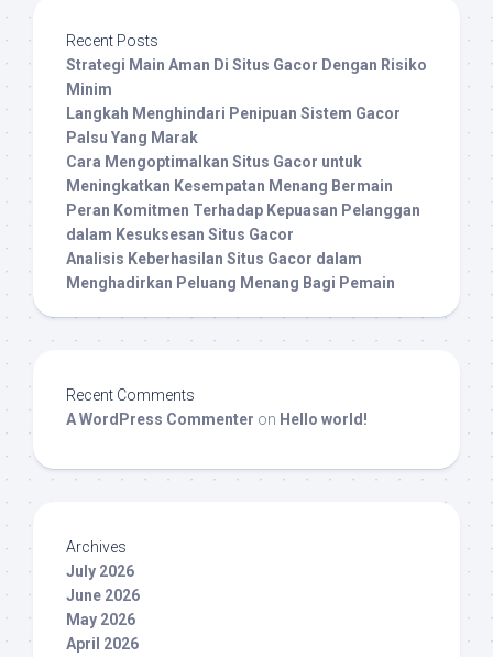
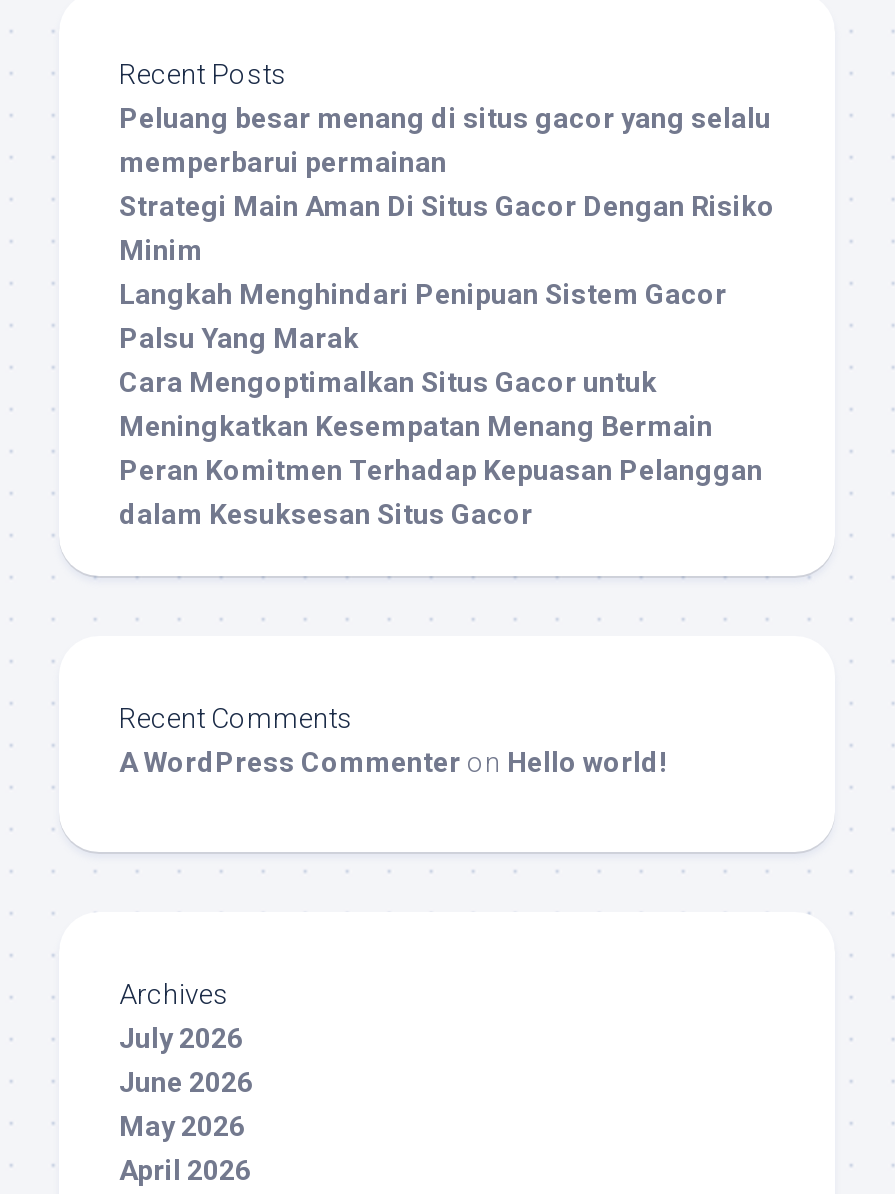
none -> [119,102,771,178] Peluang besar menang di situs gacor yang selalu | memperbarui permainan
moved [66,56,427,243] -> [119,190,775,530]: Strategi Main Aman Di Situs Gacor Dengan Risiko | Minim | Langkah Menghindari Penipuan Sistem Gacor | Palsu Yang Marak | Cara Mengoptimalkan Situs Gacor untuk | Meningkatkan Kesempatan Menang Bermain | Peran Komitmen Terhadap Kepuasan Pelanggan | dalam Kesuksesan Situs Gacor
[66,250,395,292] Analisis Keberhasilan Situs Gacor dalam | Menghadirkan Peluang Menang Bagi Pemain -> none

